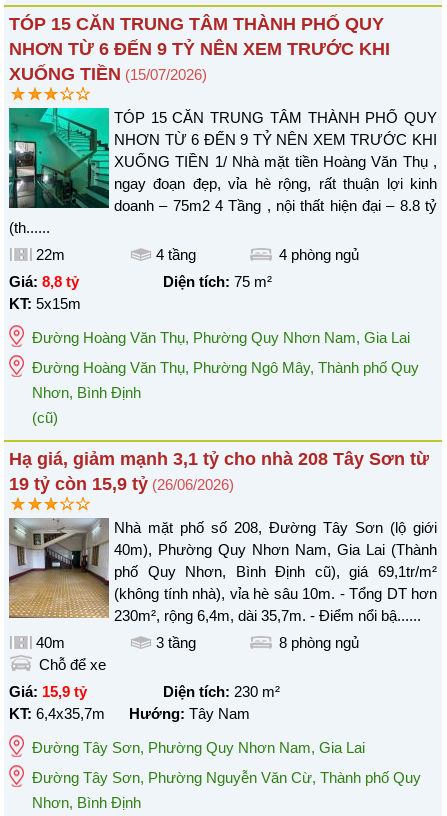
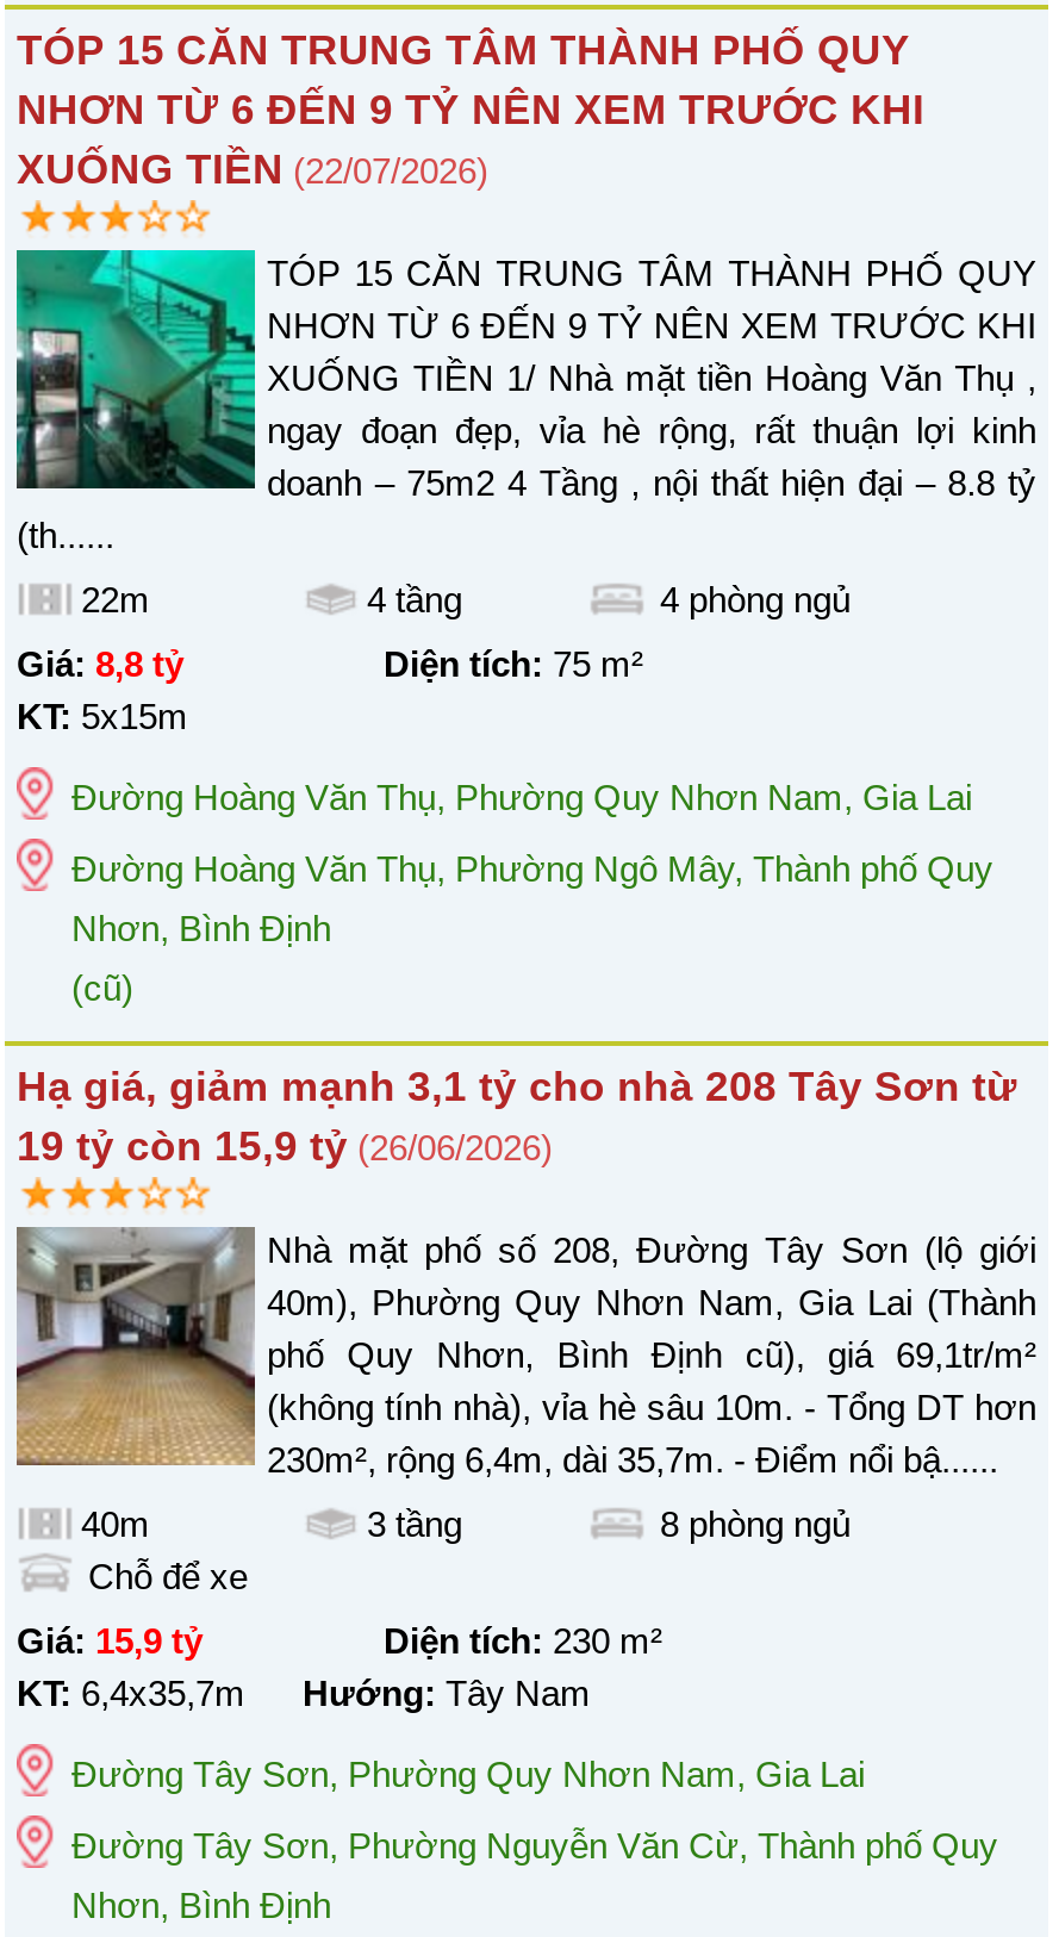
[9,64,207,84] XUỐNG TIỀN (15/07/2026) -> [17,145,488,193] XUỐNG TIỀN (22/07/2026)

